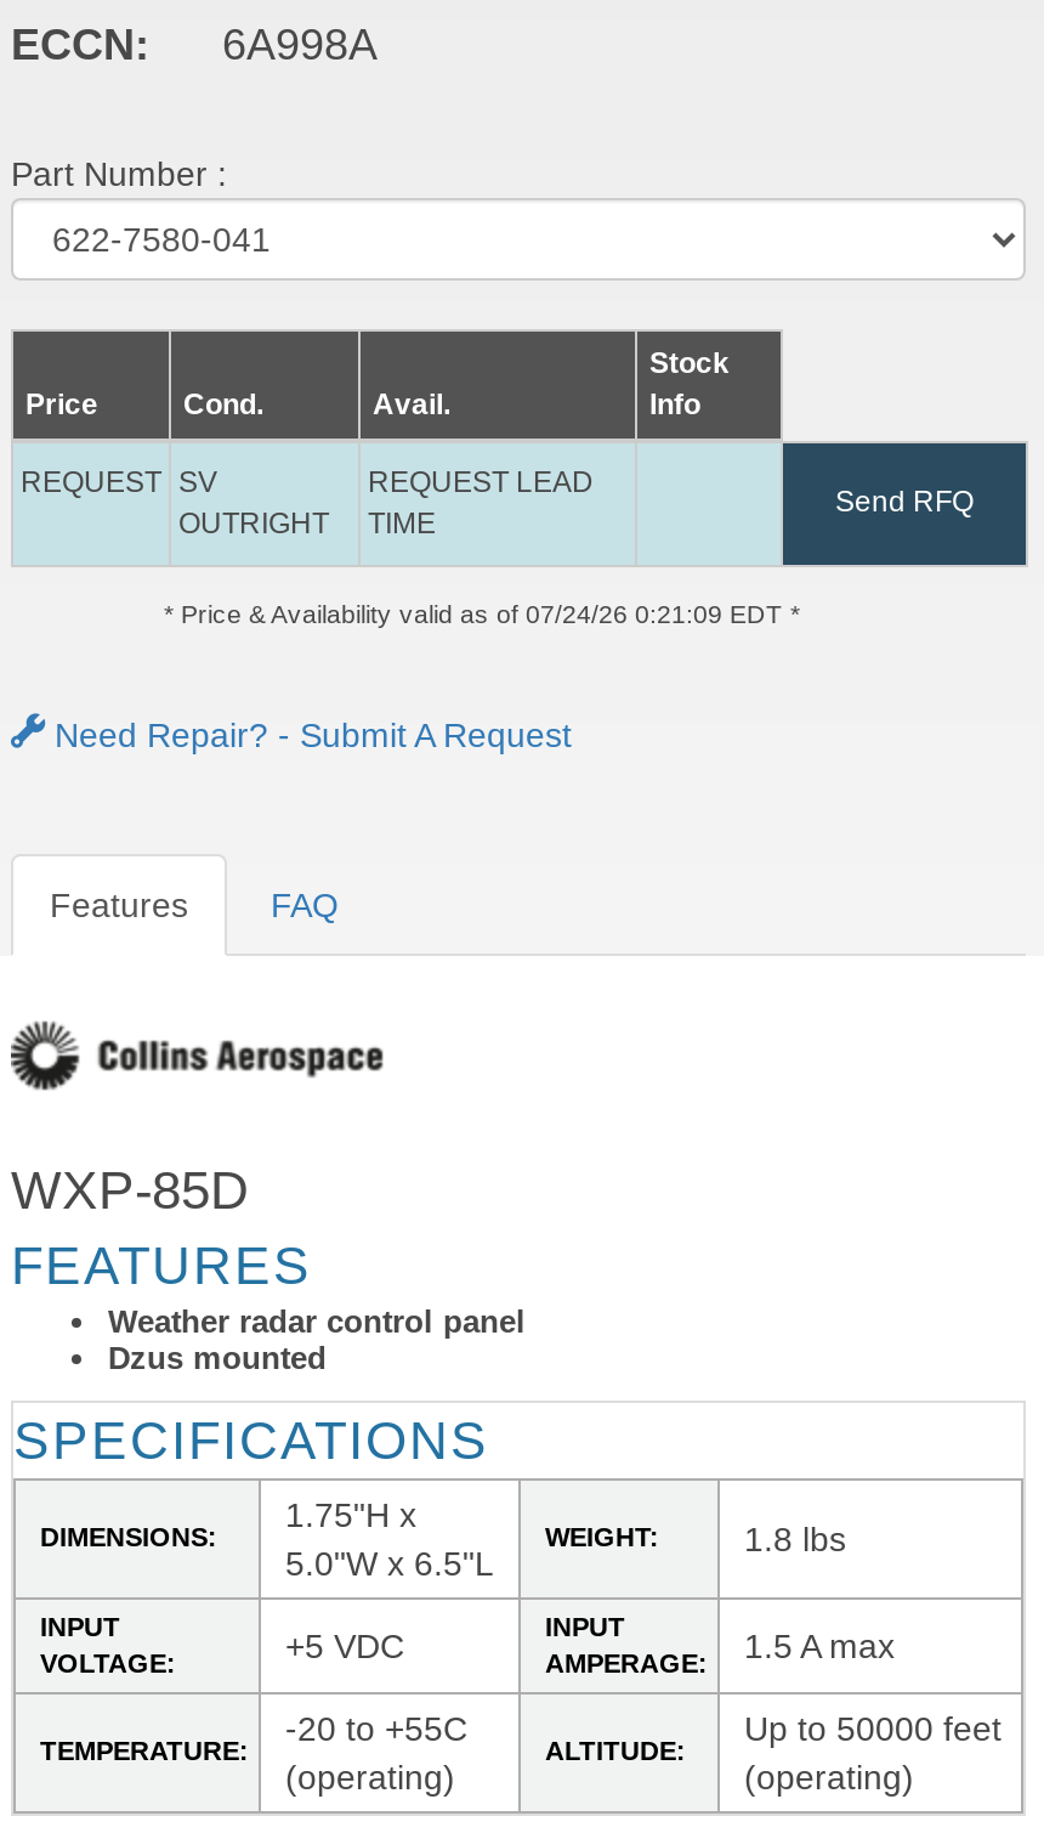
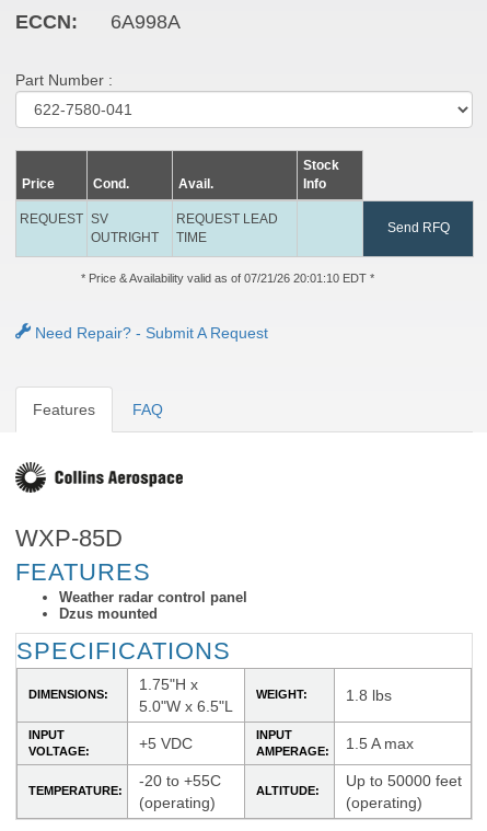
[164,599,800,628] * Price & Availability valid as of 07/24/26 0:21:09 EDT * -> [81,272,374,285] * Price & Availability valid as of 07/21/26 20:01:10 EDT *

